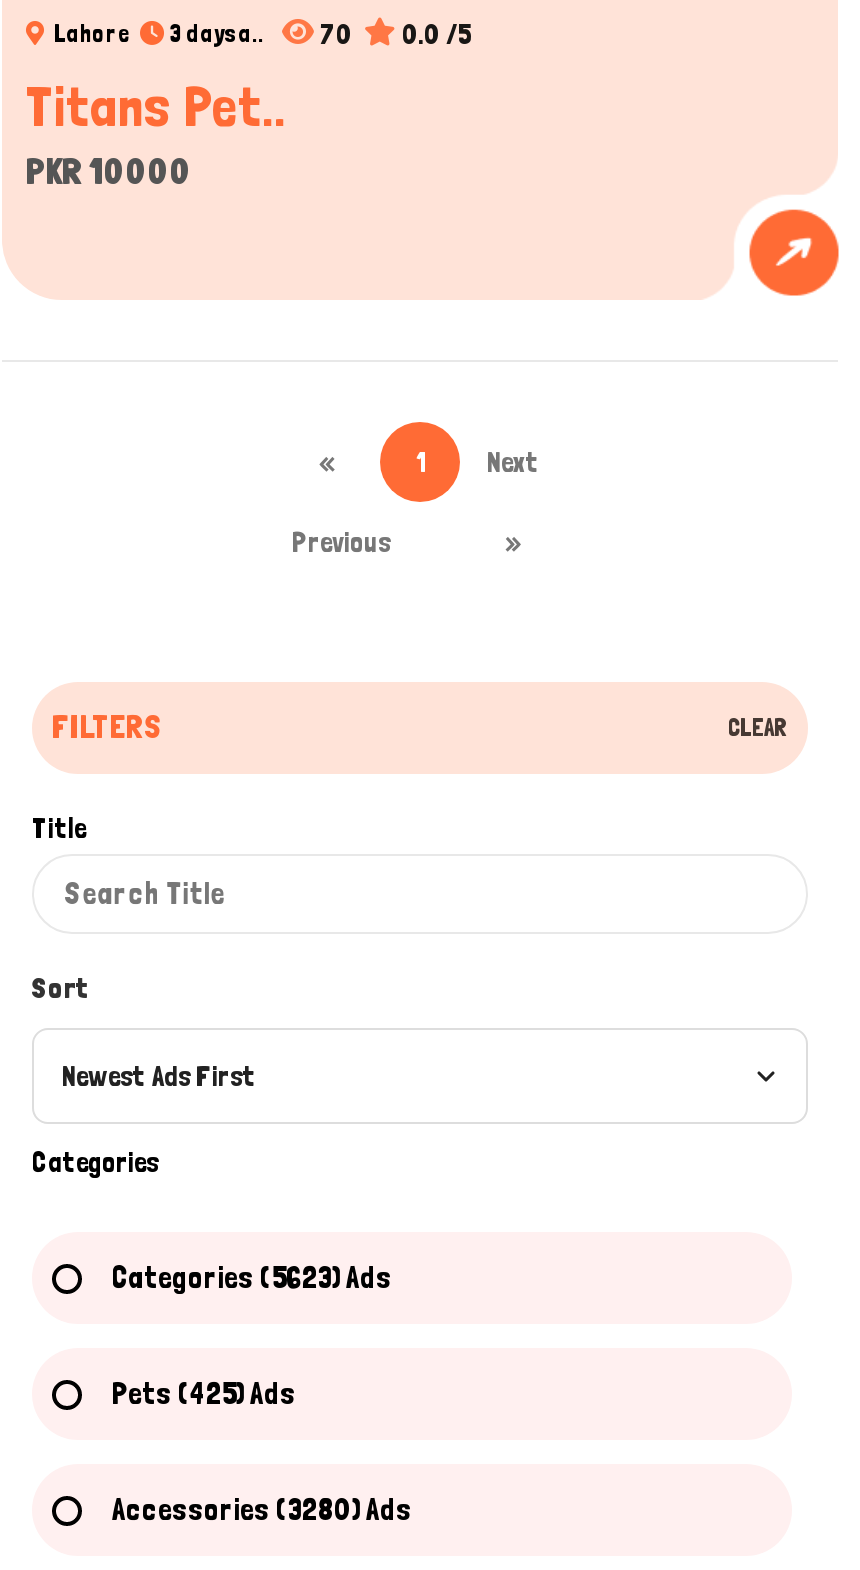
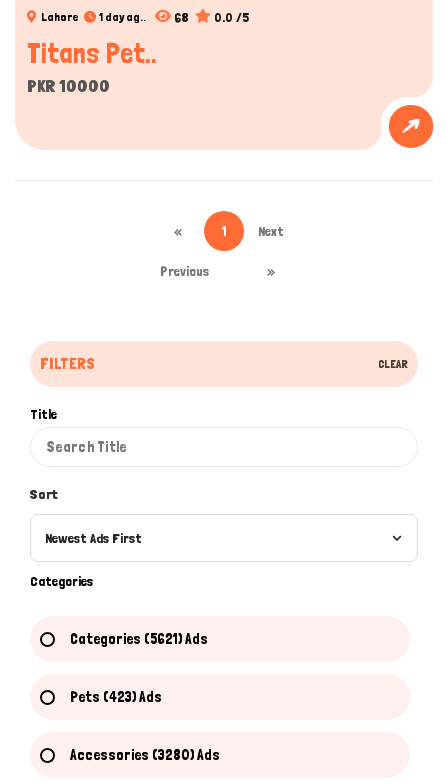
[170,17,352,49] 3 days a.. | 70 -> [99,8,189,24] 1 day ag.. | 68
[112,1260,392,1296] Categories (5623) Ads -> [70,630,208,648] Categories (5621) Ads
[112,1376,296,1412] Pets (425) Ads -> [70,688,162,706] Pets (423) Ads

